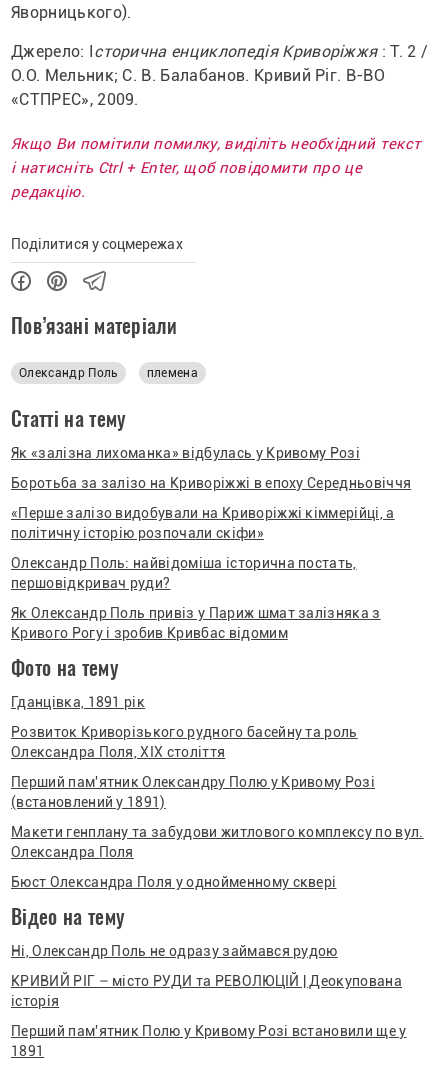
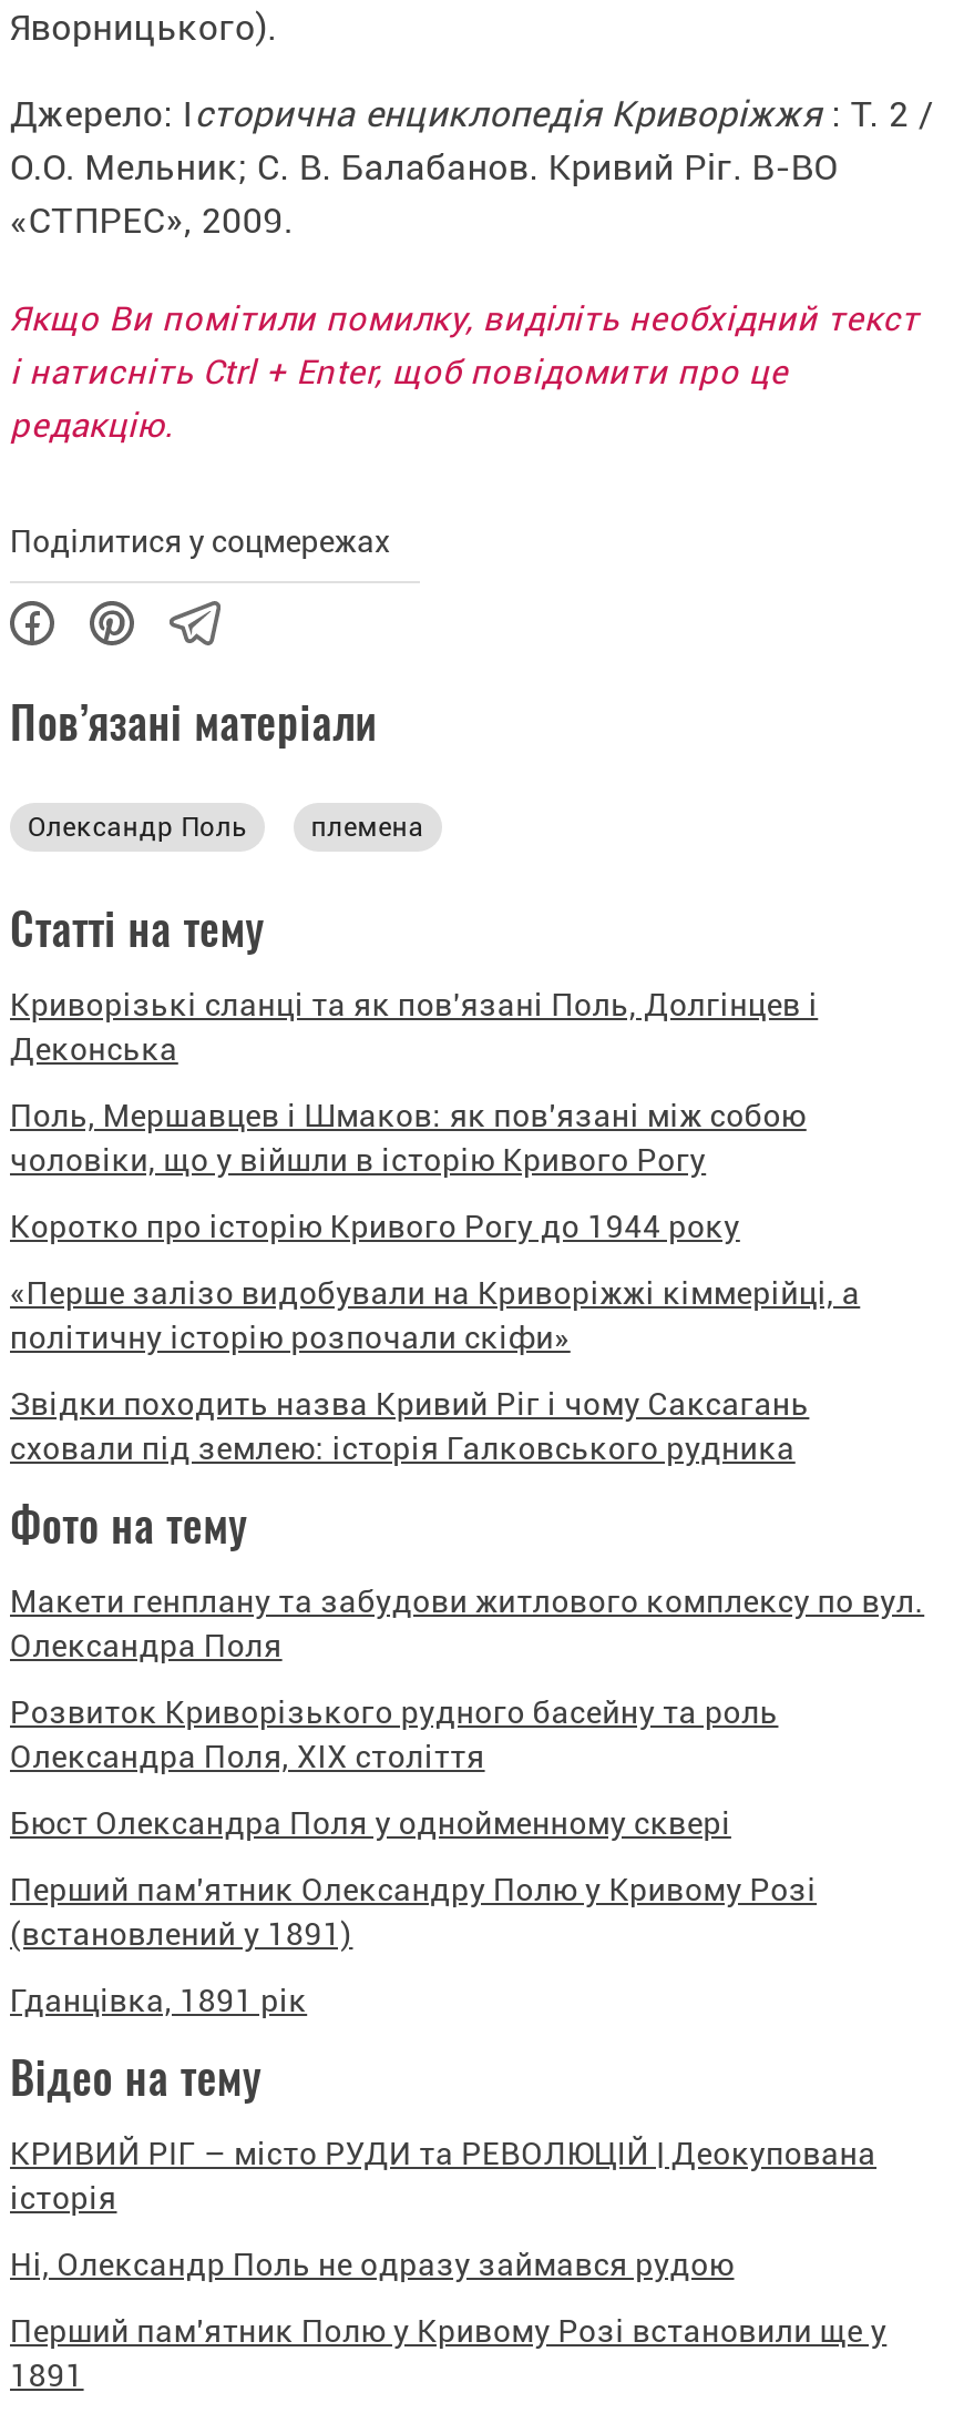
[11,445,411,491] Як «залізна лихоманка» відбулась у Кривому Розі | Боротьба за залізо на Криворіжжі в епоху Середньовіччя -> [10,987,818,1244] Криворізькі сланці та як пов'язані Поль, Долгінцев і | Деконська | Поль, Мершавцев і Шмаков: як пов'язані між собою | чоловіки, що у війшли в історію Кривого Рогу | Коротко про історію Кривого Рогу до 1944 року
moved [11,505,395,541] -> [10,1275,860,1355]: «Перше залізо видобували на Криворіжжі кіммерійці, а | політичну історію розпочали скіфи»
[11,555,381,641] Олександр Поль: найвідоміша історична постать, | першовідкривач руди? | Як Олександр Поль привіз у Париж шмат залізняка з | Кривого Рогу і зробив Кривбас відомим -> [10,1386,809,1466] Звідки походить назва Кривий Ріг і чому Саксагань | сховали під землею: історія Галковського рудника
moved [11,694,145,710] -> [10,1983,307,2018]: Гданцівка, 1891 рік
moved [11,724,358,760] -> [10,1694,778,1774]: Розвиток Криворізького рудного басейну та роль | Олександра Поля, XIX століття
moved [11,774,375,810] -> [10,1872,817,1952]: Перший пам'ятник Олександру Полю у Кривому Розі | (встановлений у 1891)
moved [11,824,424,860] -> [10,1584,924,1663]: Макети генплану та забудови житлового комплексу по вул. | Олександра Поля
moved [11,874,336,890] -> [10,1805,731,1841]: Бюст Олександра Поля у однойменному сквері
moved [11,943,338,959] -> [10,2247,734,2282]: Ні, Олександр Поль не одразу займався рудою

